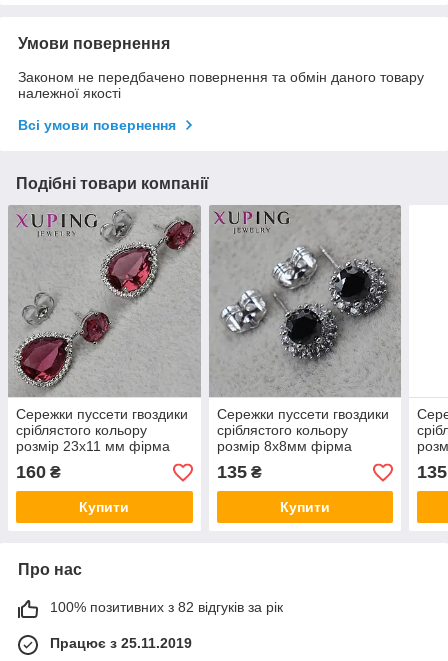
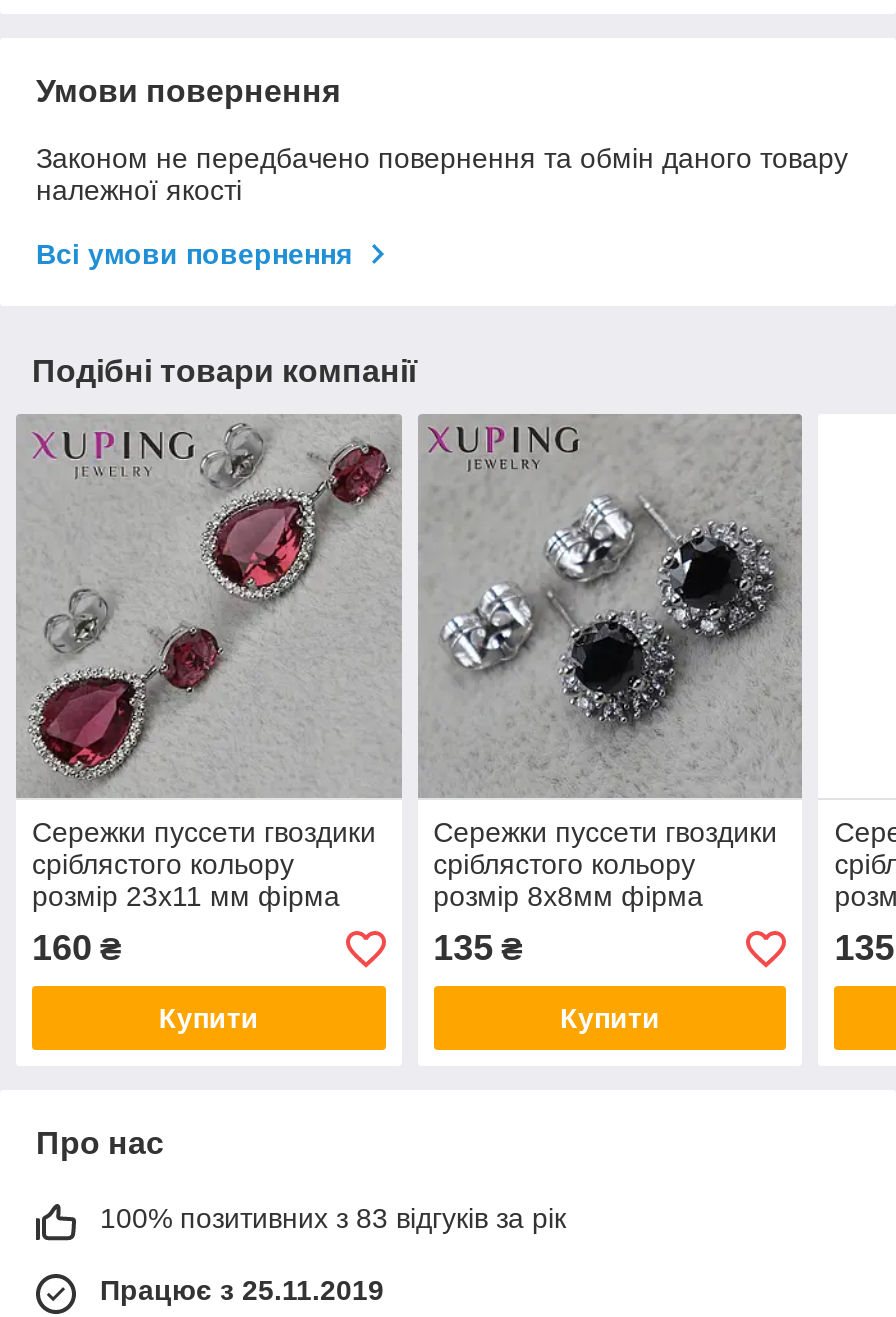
[50,599,283,615] 100% позитивних з 82 відгуків за рік -> [100,1203,566,1235] 100% позитивних з 83 відгуків за рік

